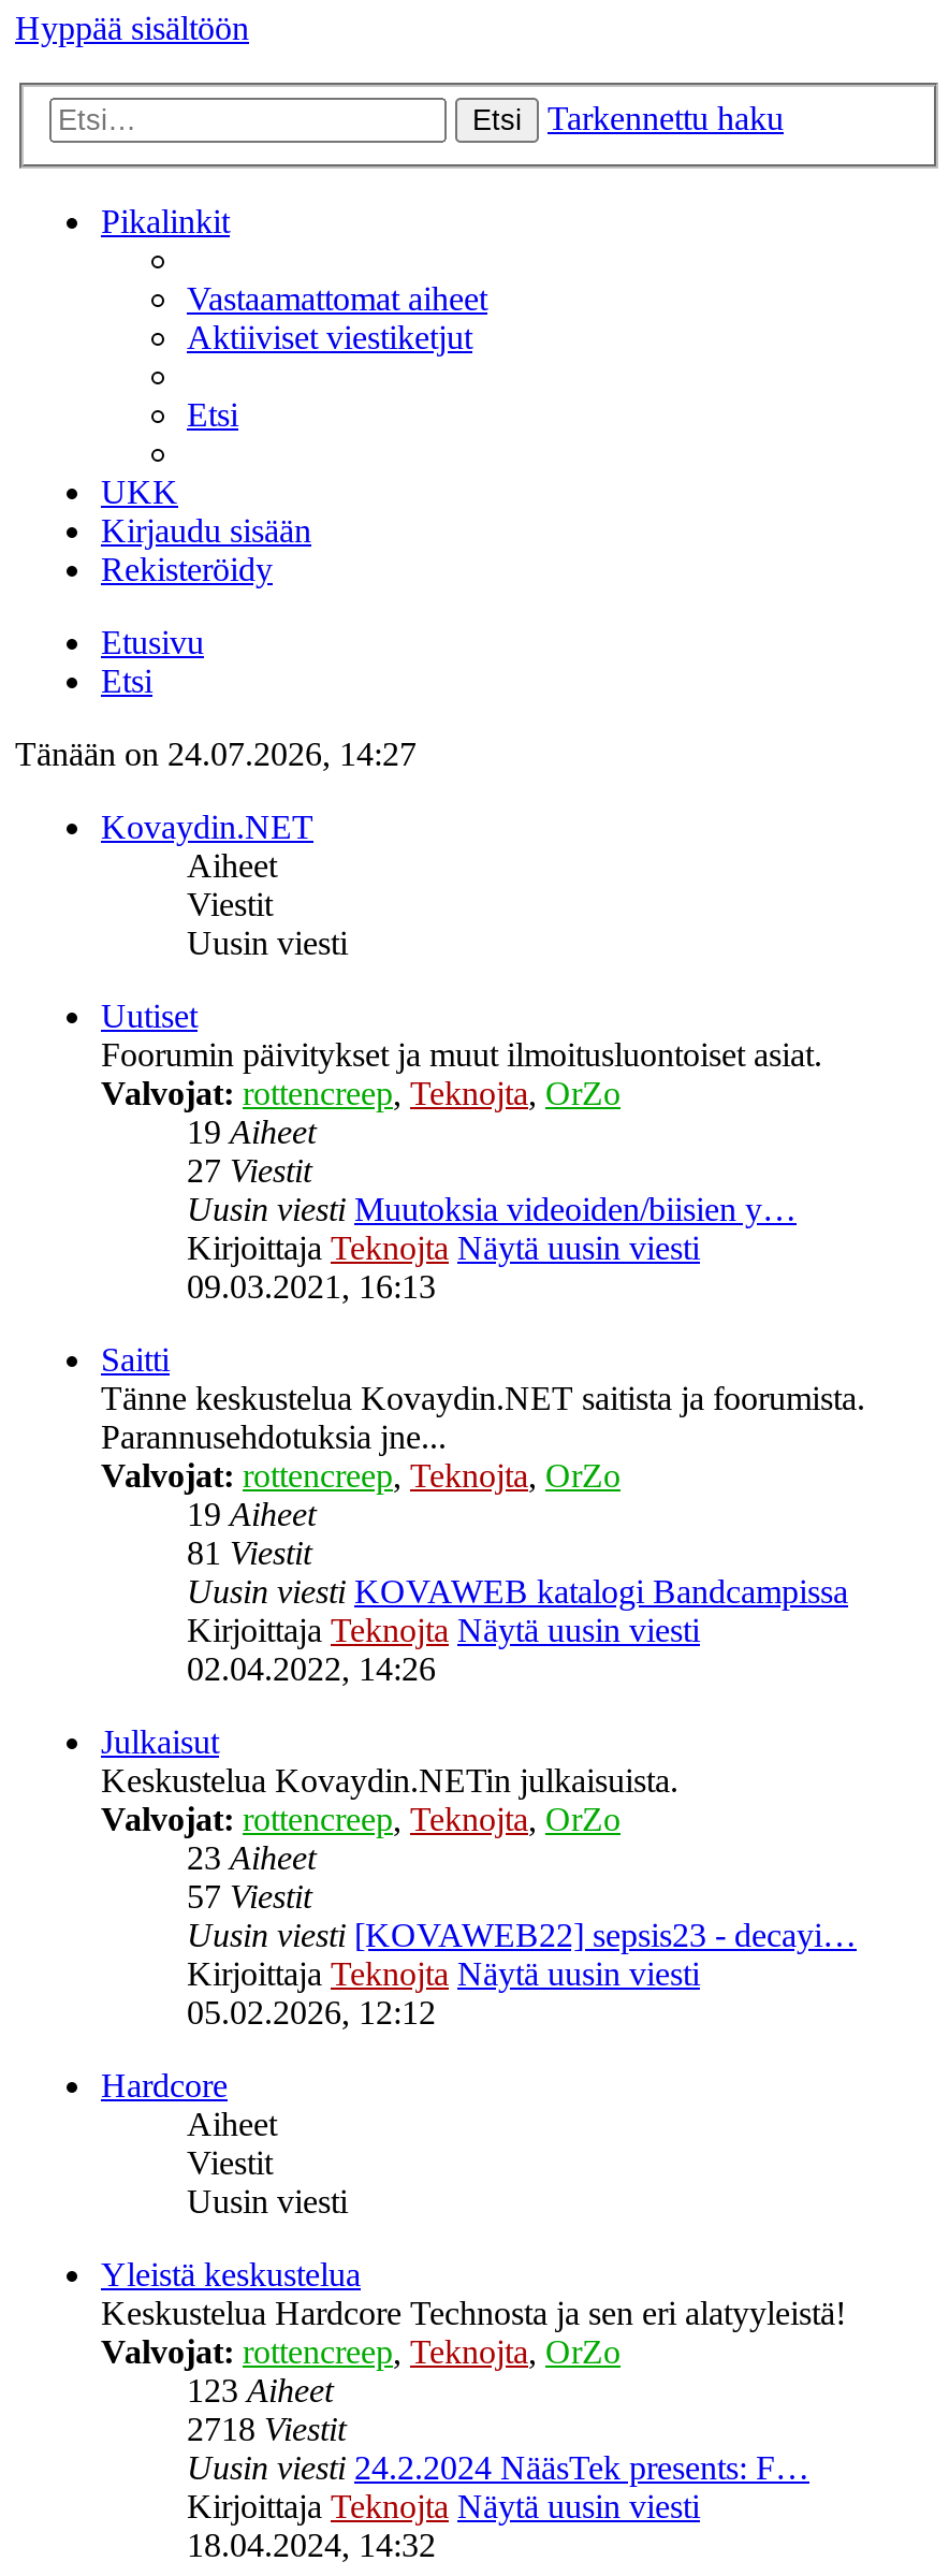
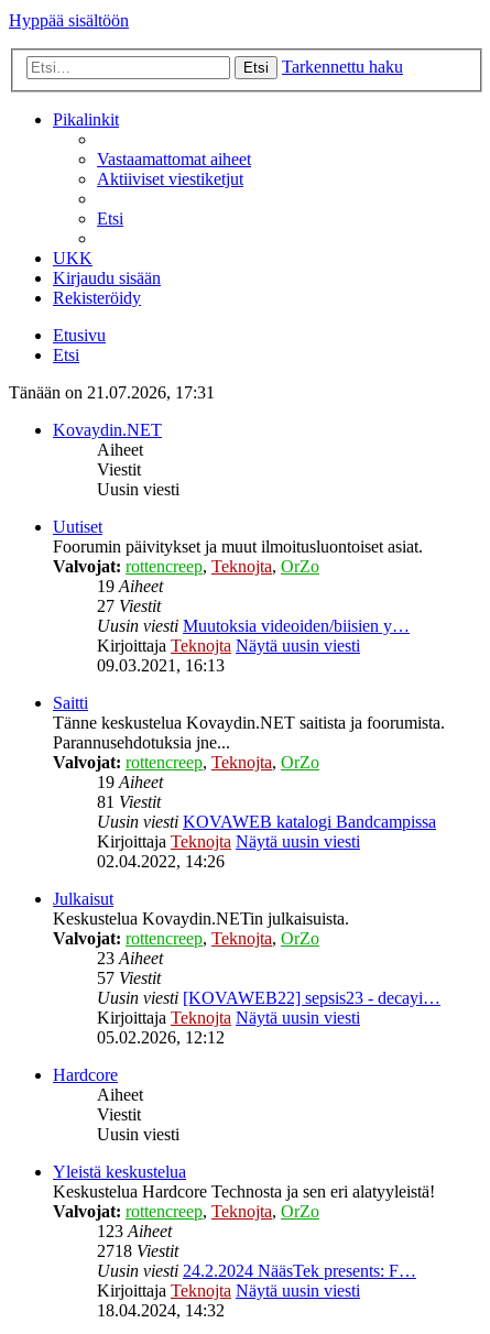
[15,737,417,773] Tänään on 24.07.2026, 14:27 -> [9,384,215,402] Tänään on 21.07.2026, 17:31

